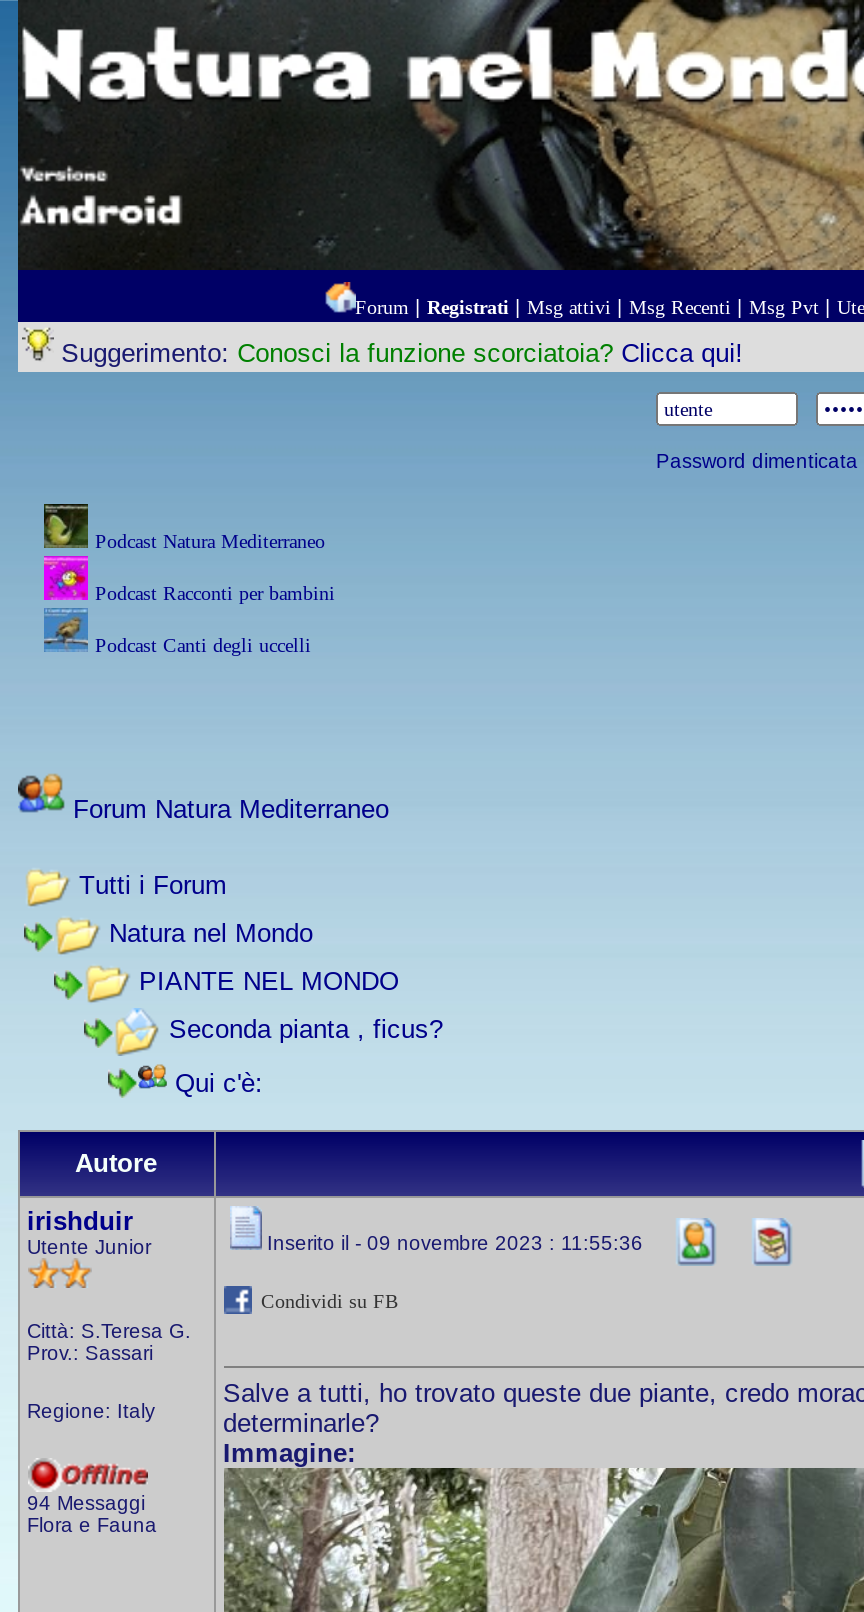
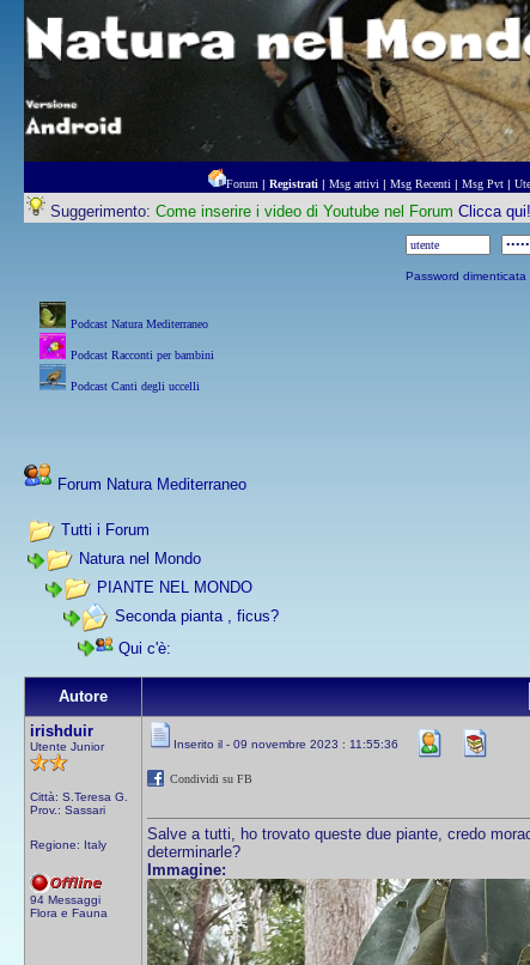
[53,338,743,368] Suggerimento: Conosci la funzione scorciatoia? Clicca qui! -> [45,202,530,220] Suggerimento: Come inserire i video di Youtube nel Forum Clicca qui!

